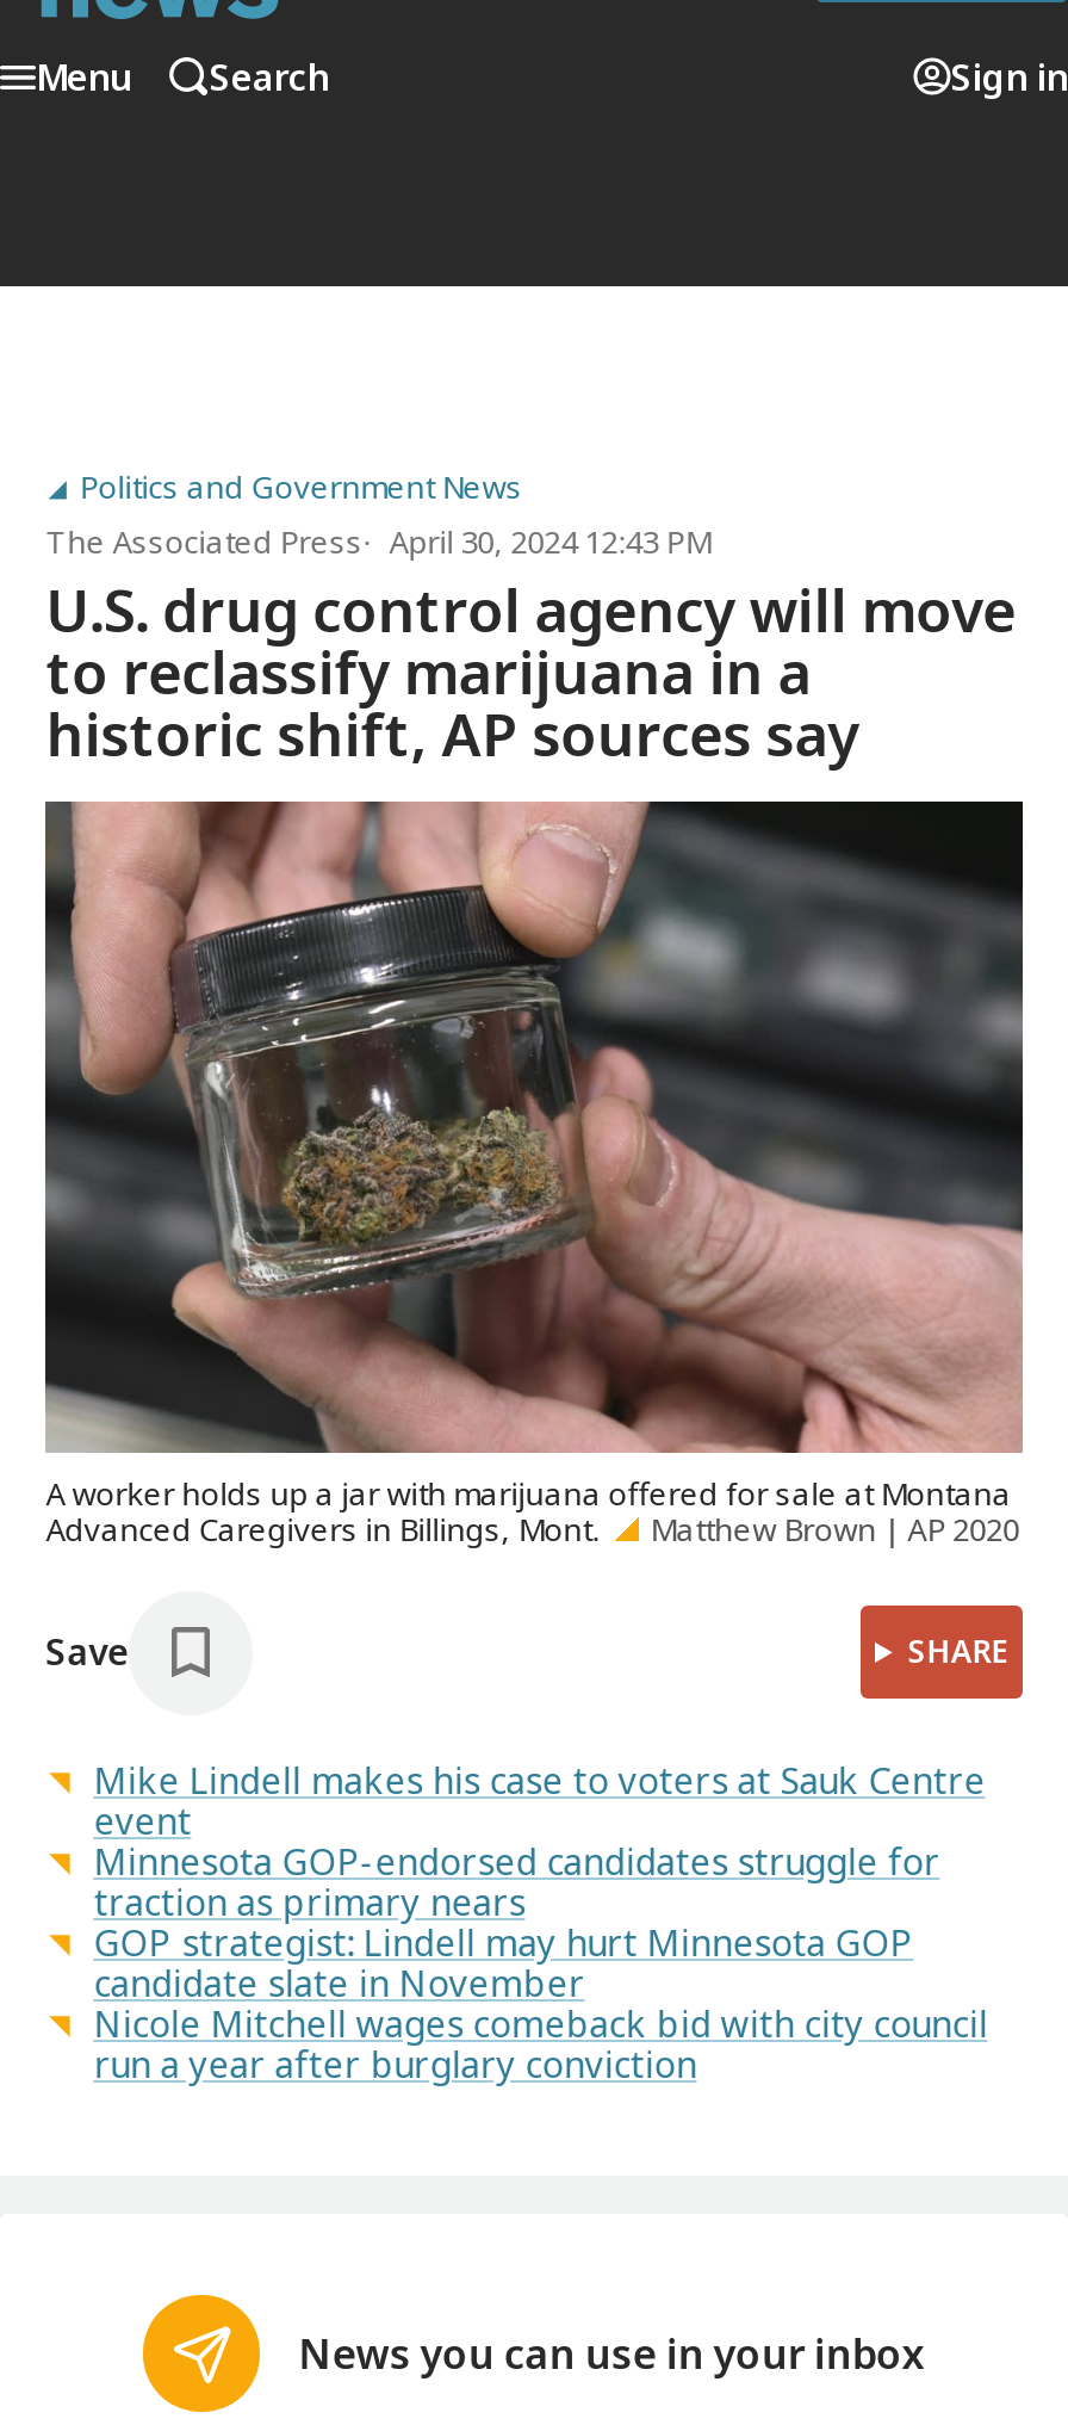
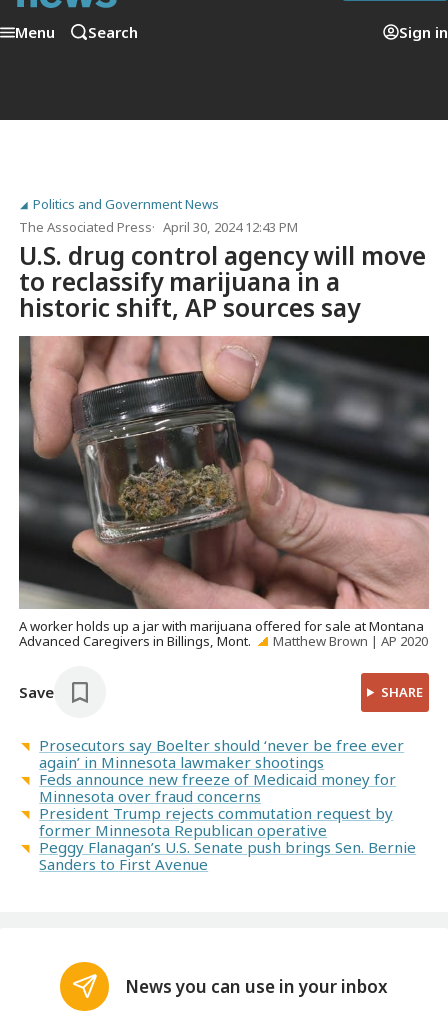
[93,1755,987,2086] Mike Lindell makes his case to voters at Sauk Centre | event | Minnesota GOP-endorsed candidates struggle for | traction as primary nears | GOP strategist: Lindell may hurt Minnesota GOP | candidate slate in November | Nicole Mitchell wages comeback bid with city council | run a year after burglary conviction -> [39,735,416,874] Prosecutors say Boelter should ‘never be free ever | again’ in Minnesota lawmaker shootings | Feds announce new freeze of Medicaid money for | Minnesota over fraud concerns | President Trump rejects commutation request by | former Minnesota Republican operative | Peggy Flanagan’s U.S. Senate push brings Sen. Bernie | Sanders to First Avenue

